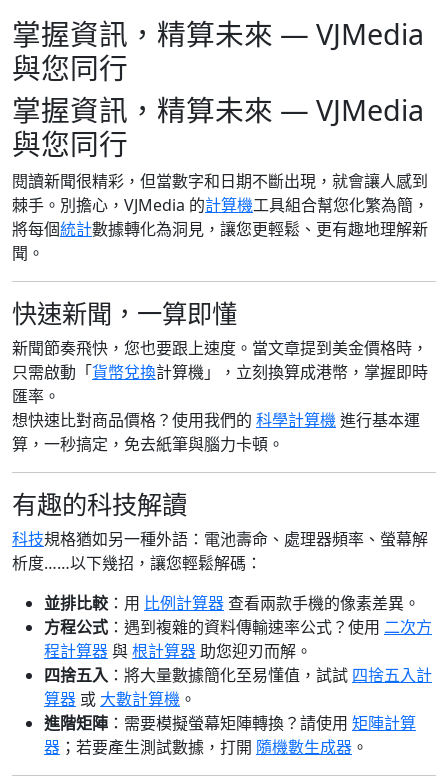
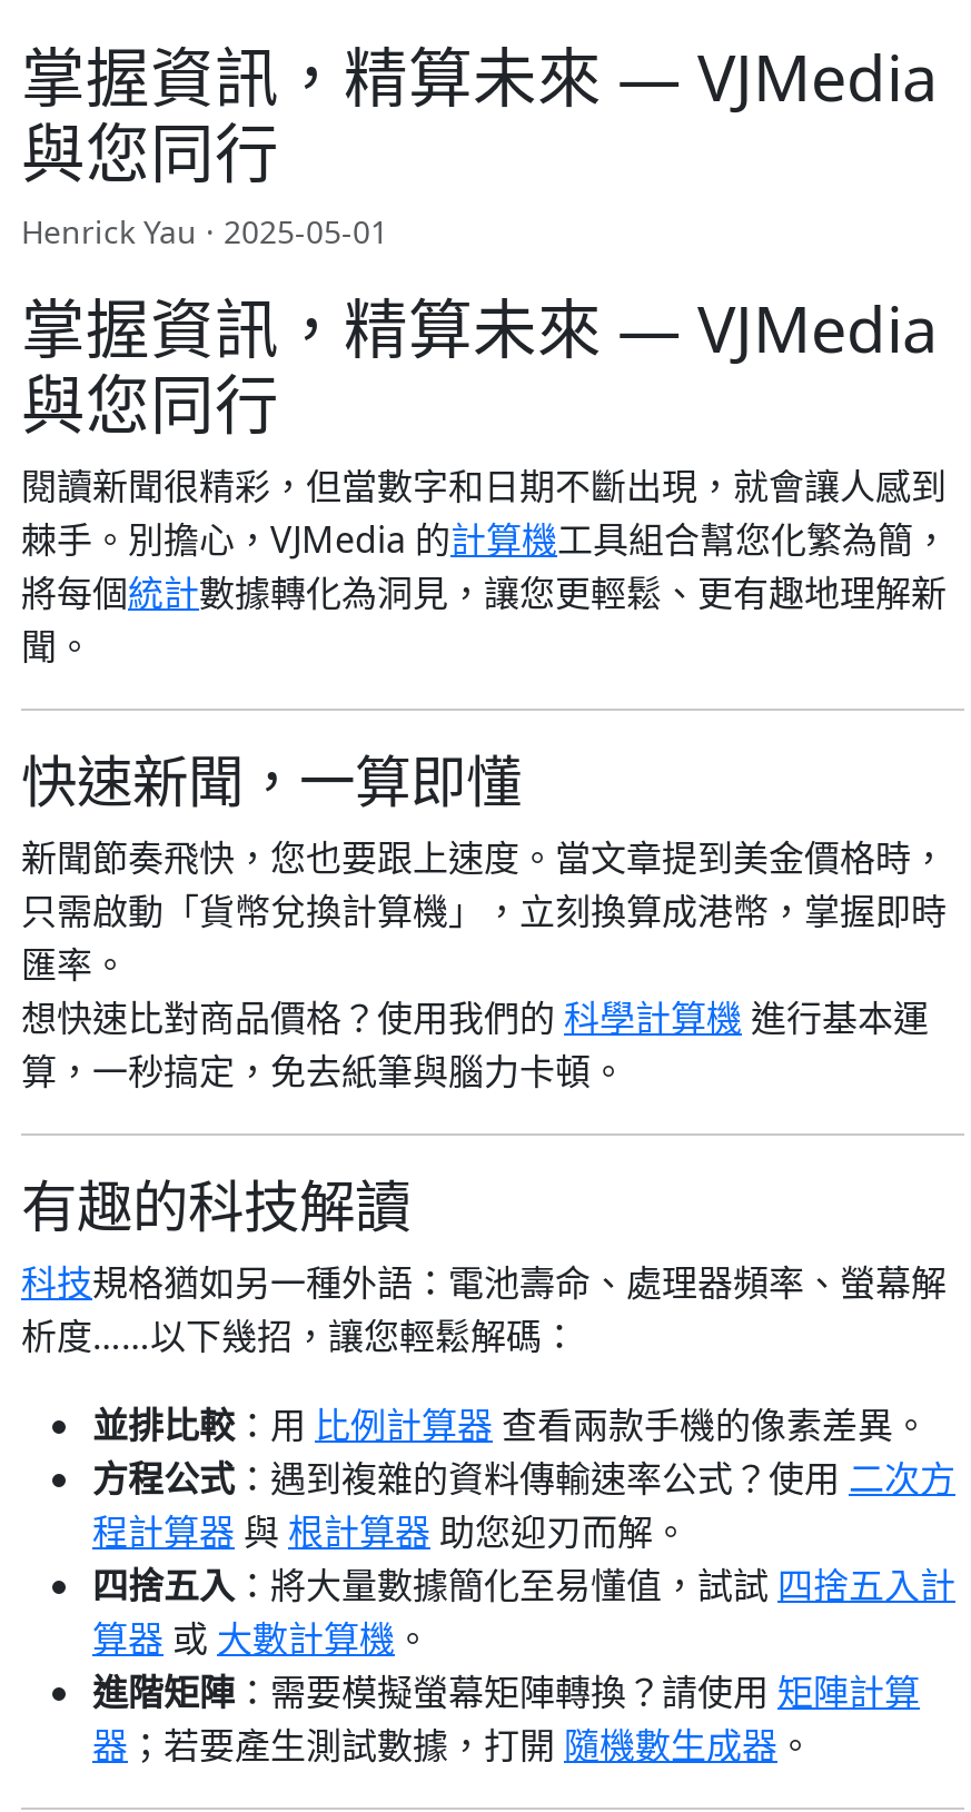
none -> [21,210,388,253] Henrick Yau · 2025-05-01

